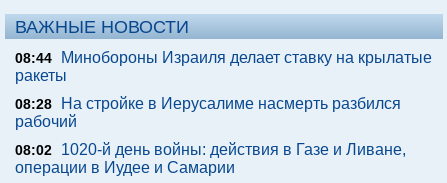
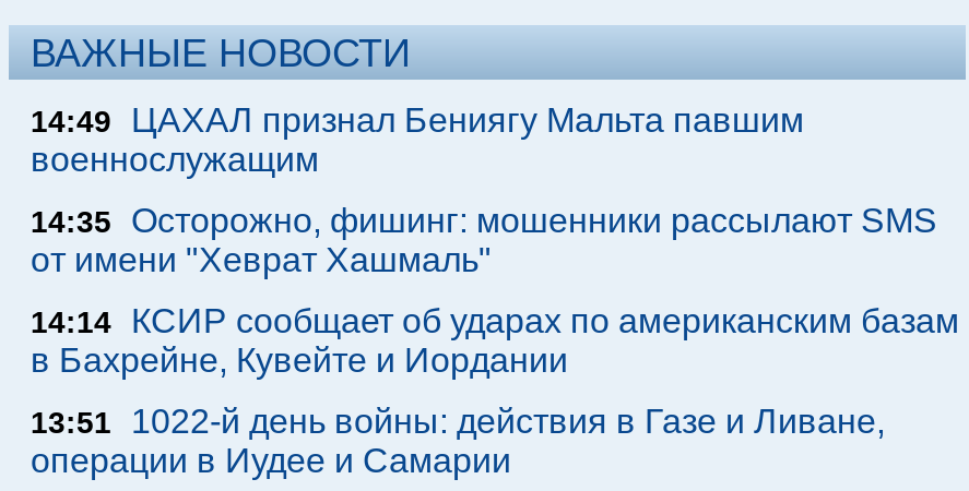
[15,49,432,158] 08:44 Минобороны Израиля делает ставку на крылатые | ракеты | 08:28 На стройке в Иерусалиме насмерть разбился | рабочий | 08:02 1020-й день войны: действия в Газе и Ливане, -> [31,101,959,439] 14:49 ЦАХАЛ признал Бениягу Мальта павшим | военнослужащим | 14:35 Осторожно, фишинг: мошенники рассылают SMS | от имени "Хеврат Хашмаль" | 14:14 КСИР сообщает об ударах по американским базам | в Бахрейне, Кувейте и Иордании | 13:51 1022-й день войны: действия в Газе и Ливане,

